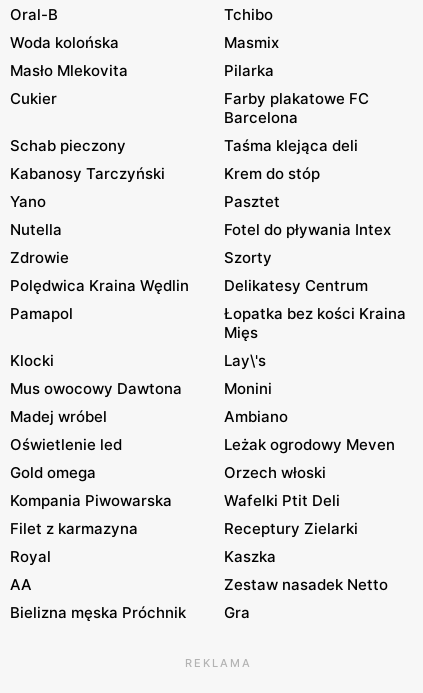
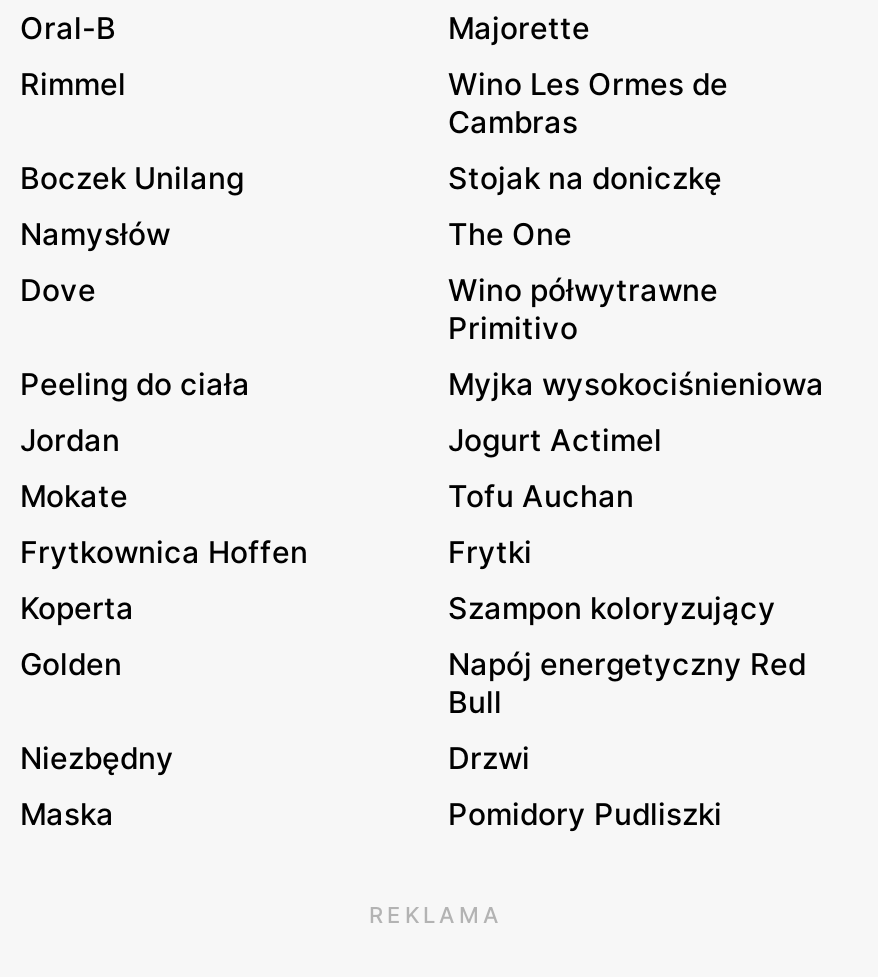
[10,5,406,622] Tchibo | Woda kolońska | Masmix | Masło Mlekovita | Pilarka | Cukier | Farby plakatowe FC | Barcelona | Schab pieczony | Taśma klejąca deli | Kabanosy Tarczyński | Krem do stóp | Yano | Pasztet | Nutella | Fotel do pływania Intex | Zdrowie | Szorty | Polędwica Kraina Wędlin | Delikatesy Centrum | Pamapol | Łopatka bez kości Kraina | Mięs | Klocki | Lay\'s | Mus owocowy Dawtona | Monini | Madej wróbel | Ambiano | Oświetlenie led | Leżak ogrodowy Meven | Gold omega | Orzech włoski | Kompania Piwowarska | Wafelki Ptit Deli | Filet z karmazyna | Receptury Zielarki | Royal | Kaszka | AA | Zestaw nasadek Netto | Bielizna męska Próchnik | Gra -> [20,9,824,833] Majorette | Rimmel | Wino Les Ormes de | Cambras | Boczek Unilang | Stojak na doniczkę | Namysłów | The One | Dove | Wino półwytrawne | Primitivo | Peeling do ciała | Myjka wysokociśnieniowa | Jordan | Jogurt Actimel | Mokate | Tofu Auchan | Frytkownica Hoffen | Frytki | Koperta | Szampon koloryzujący | Golden | Napój energetyczny Red | Bull | Niezbędny | Drzwi | Maska | Pomidory Pudliszki

